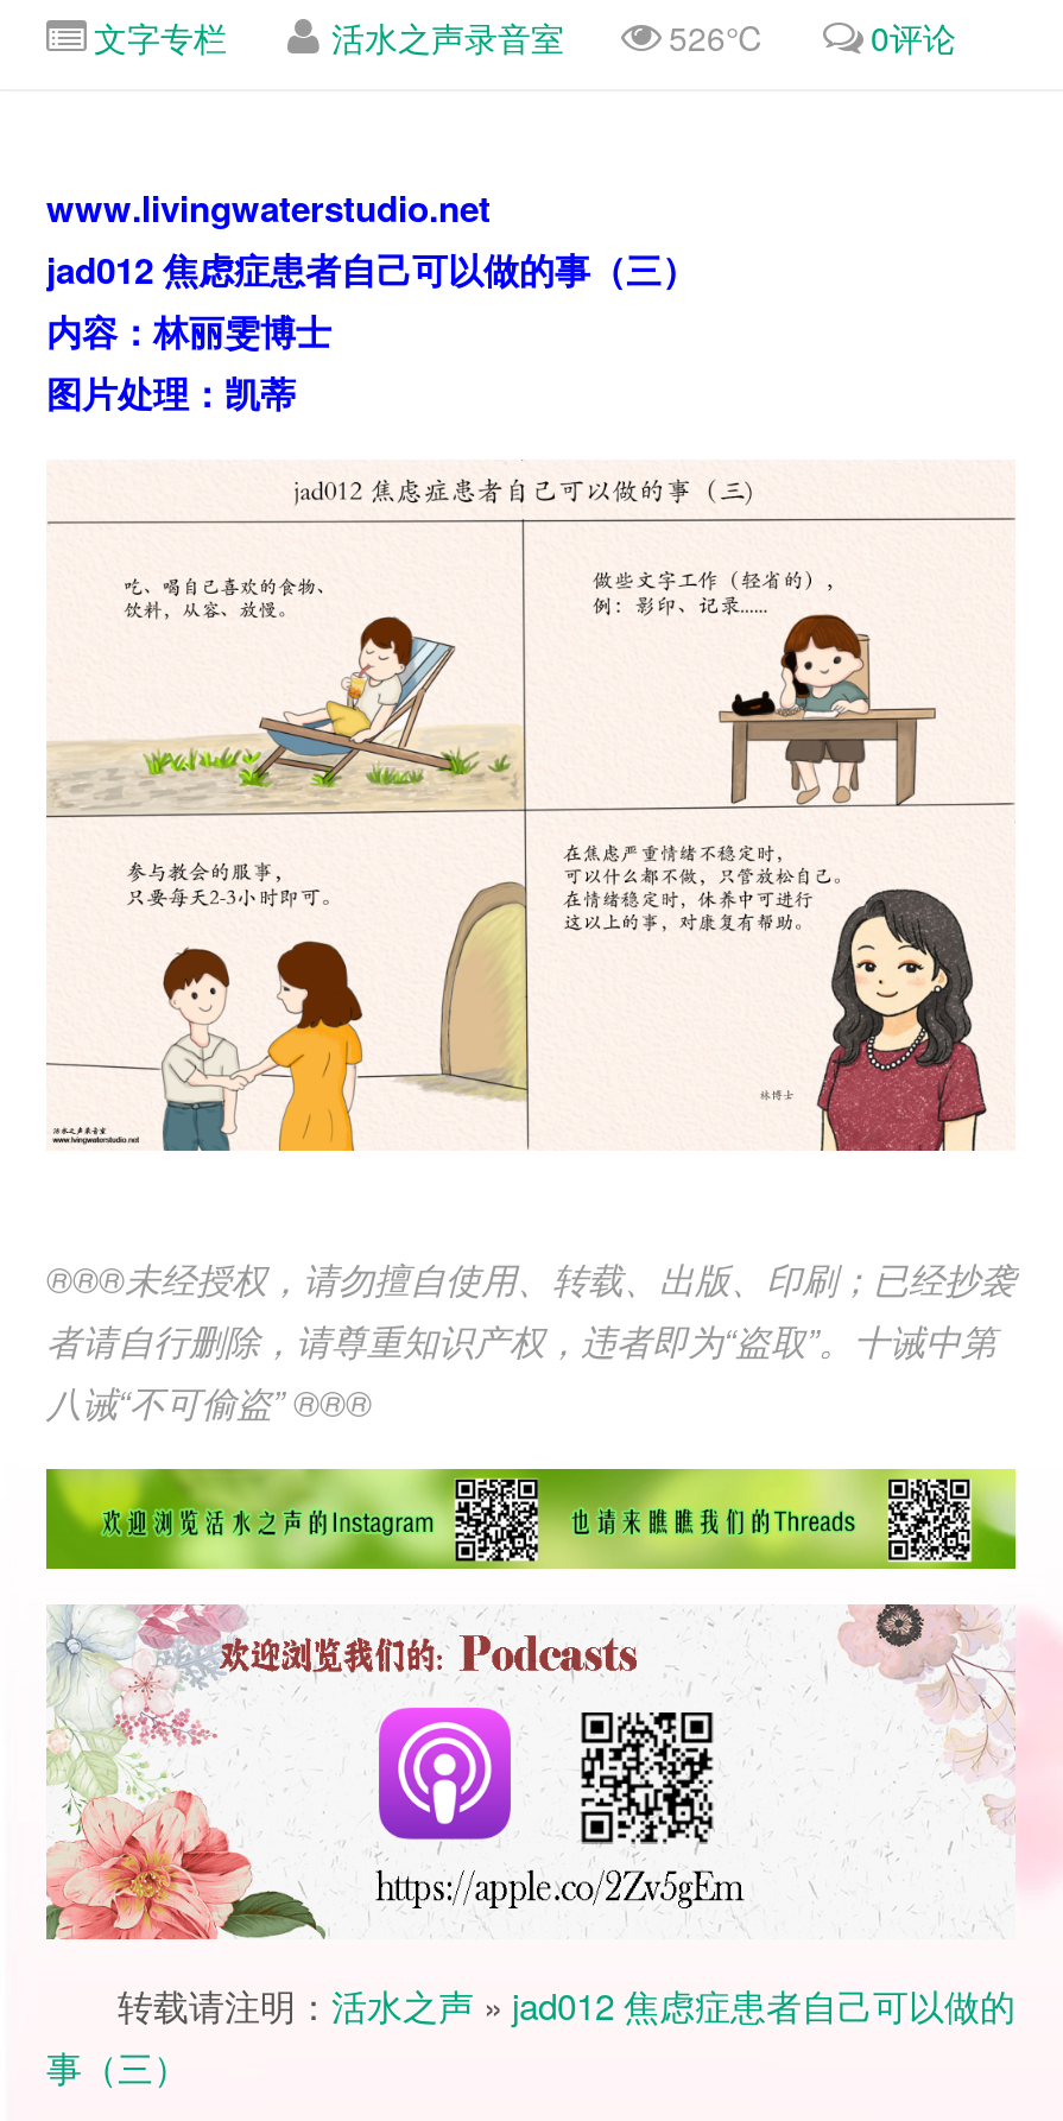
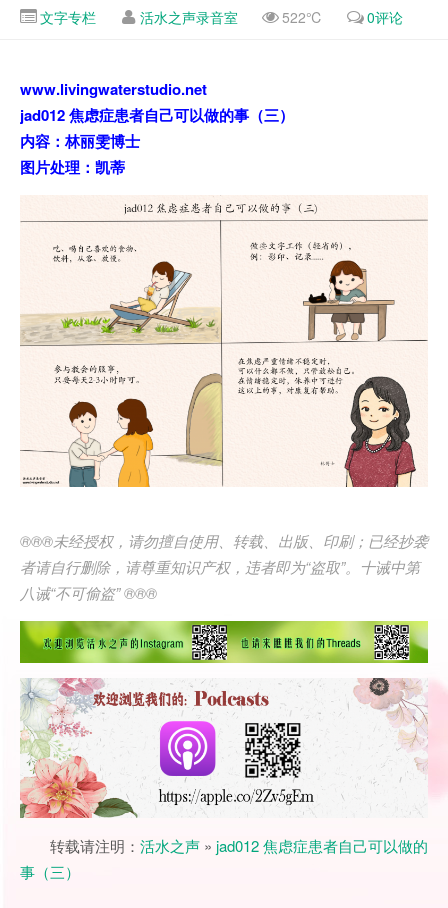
[331,13,766,61] 活水之声录音室 526℃ -> [140,7,323,27] 活水之声录音室 522℃

